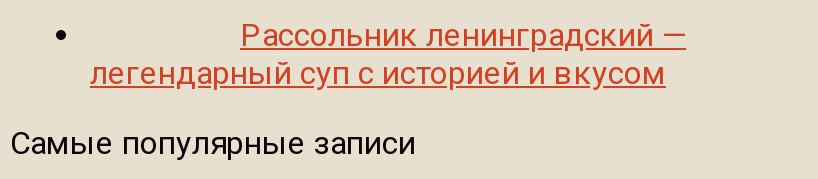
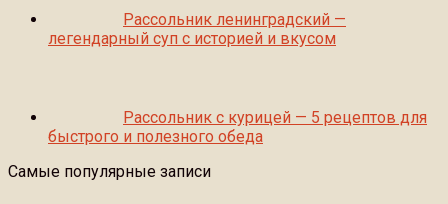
none -> [48,108,427,146] Рассольник с курицей — 5 рецептов для | быстрого и полезного обеда

